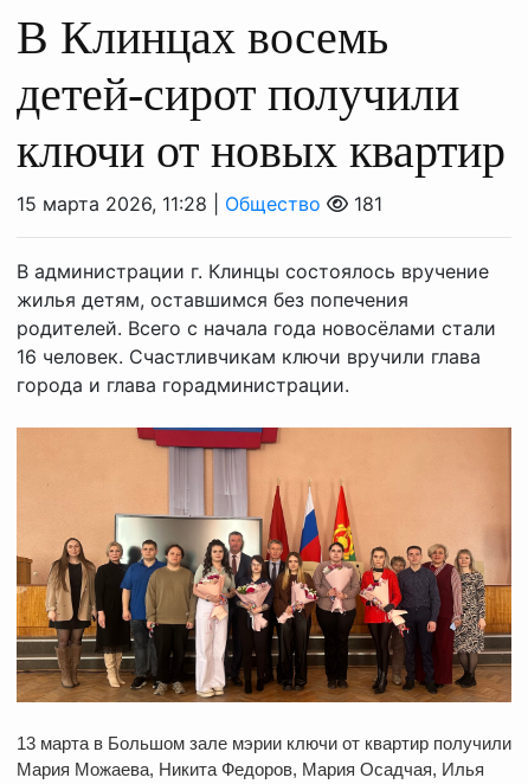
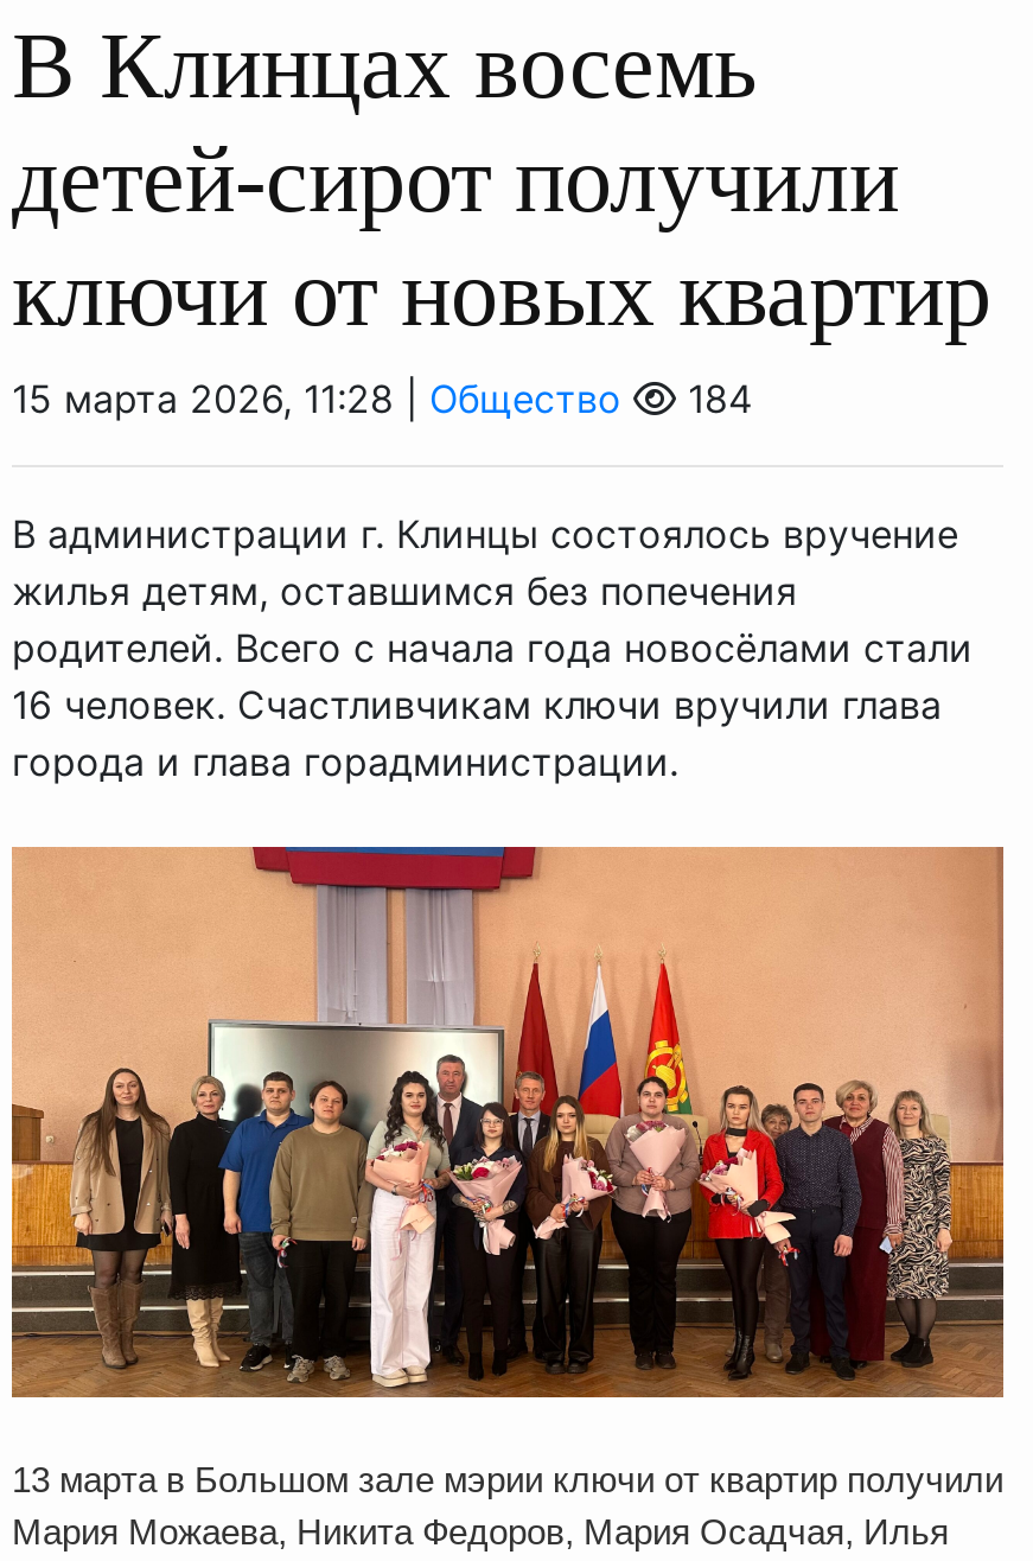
[348,192,382,216] 181 -> [676,375,752,422] 184

